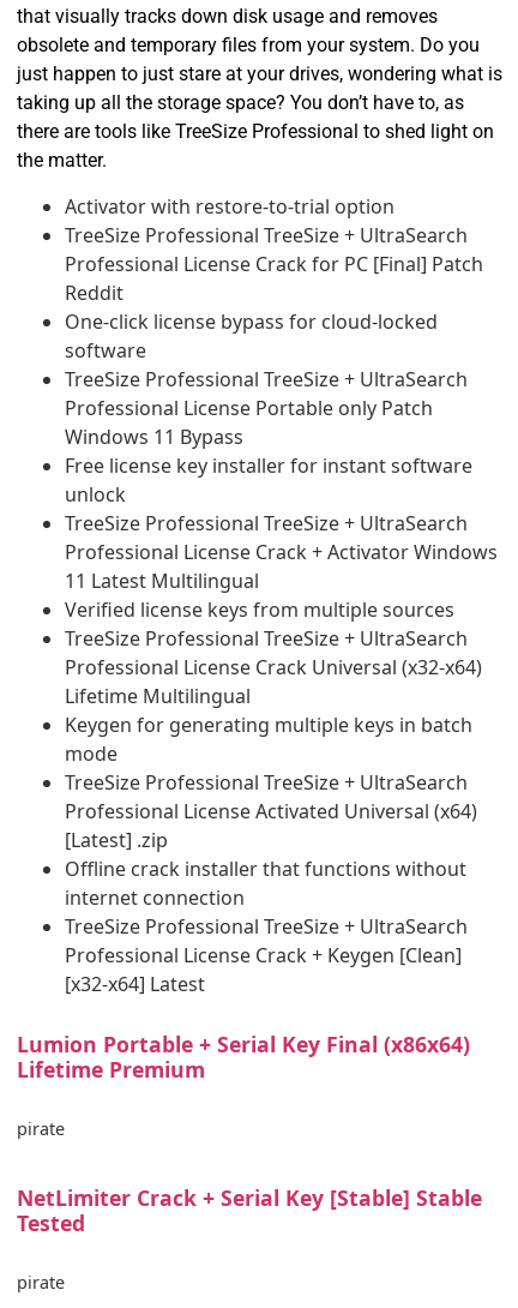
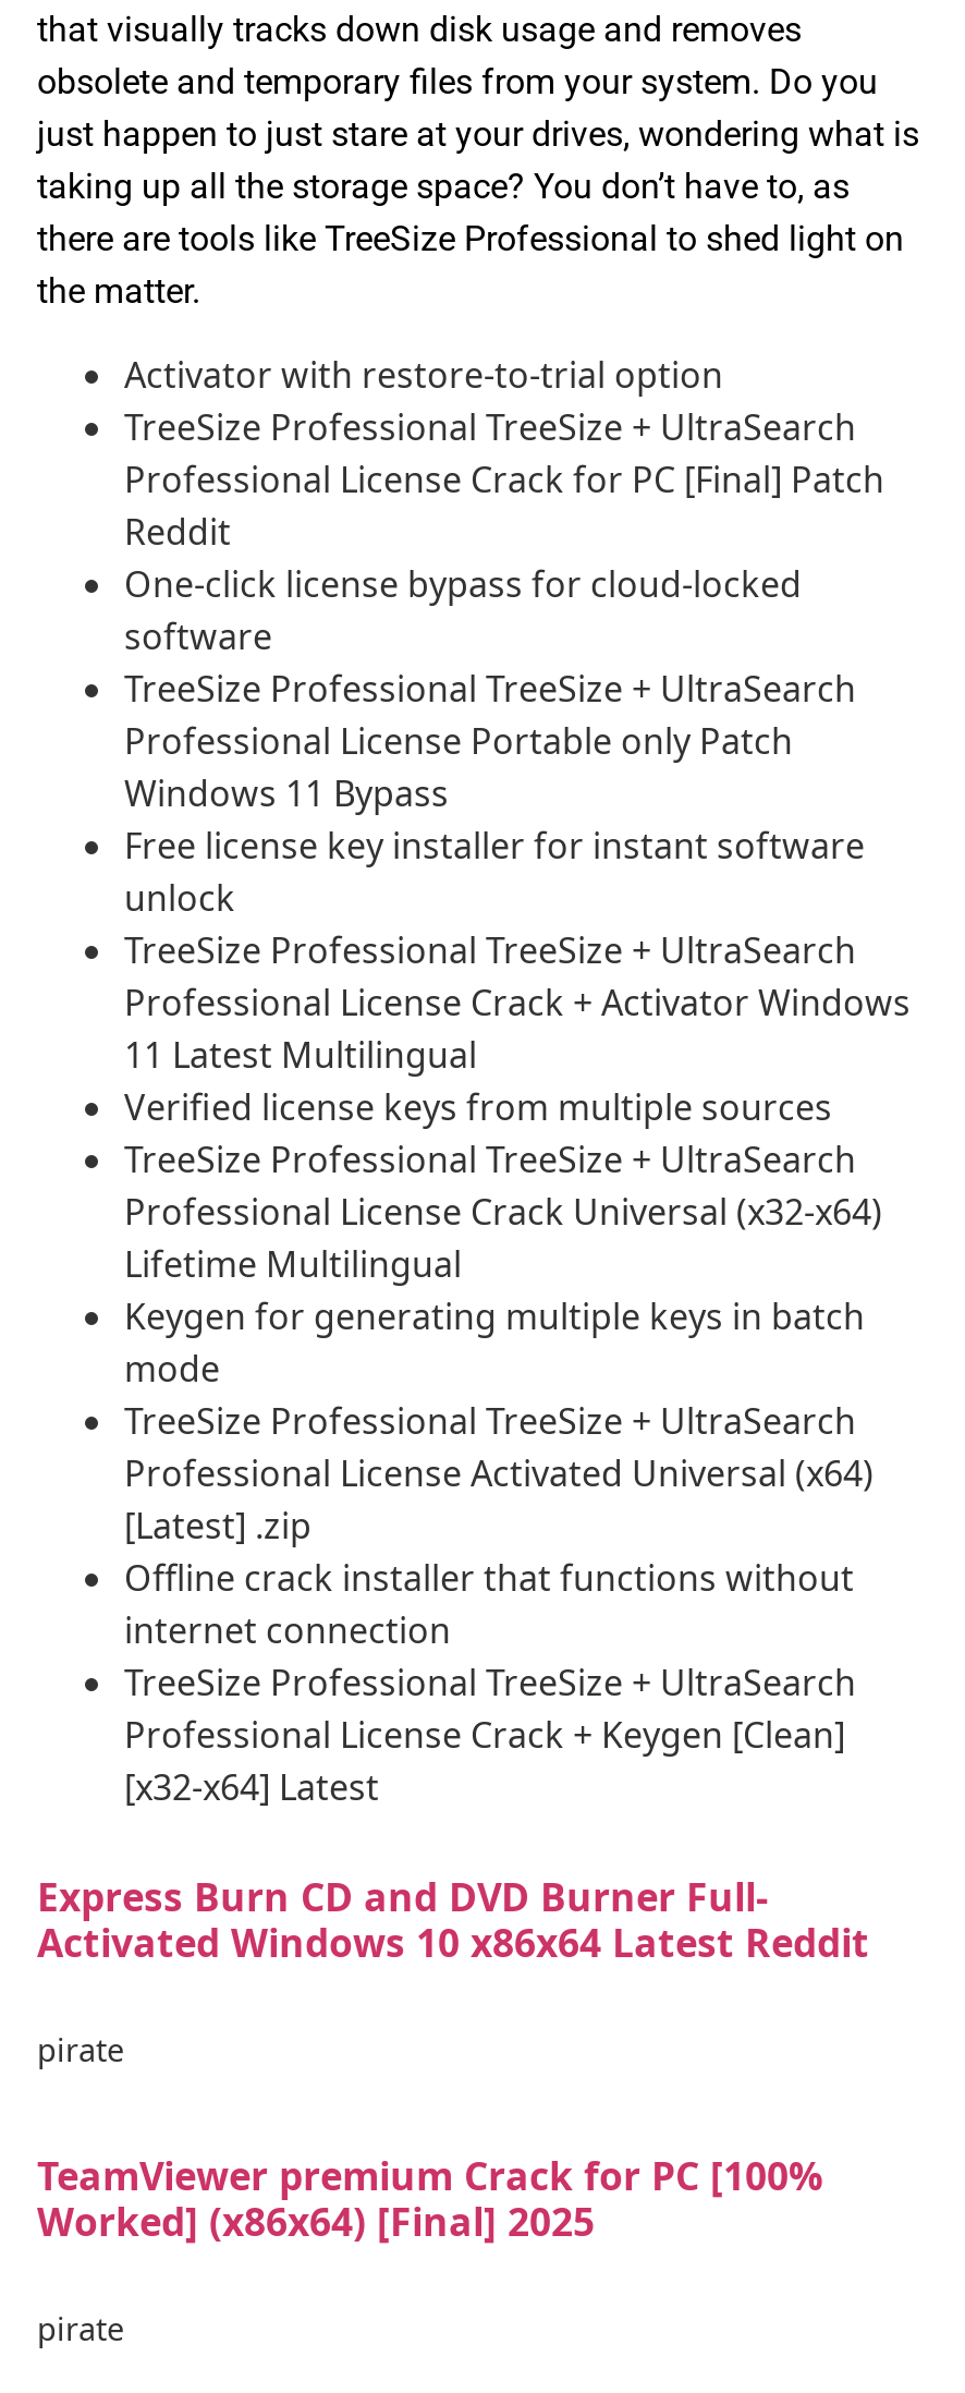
[17,1030,470,1084] Lumion Portable + Serial Key Final (x86x64) | Lifetime Premium -> [37,1870,869,1968] Express Burn CD and DVD Burner Full- | Activated Windows 10 x86x64 Latest Reddit
[17,1183,482,1237] NetLimiter Crack + Serial Key [Stable] Stable | Tested -> [37,2149,823,2247] TeamViewer premium Crack for PC [100% | Worked] (x86x64) [Final] 2025

